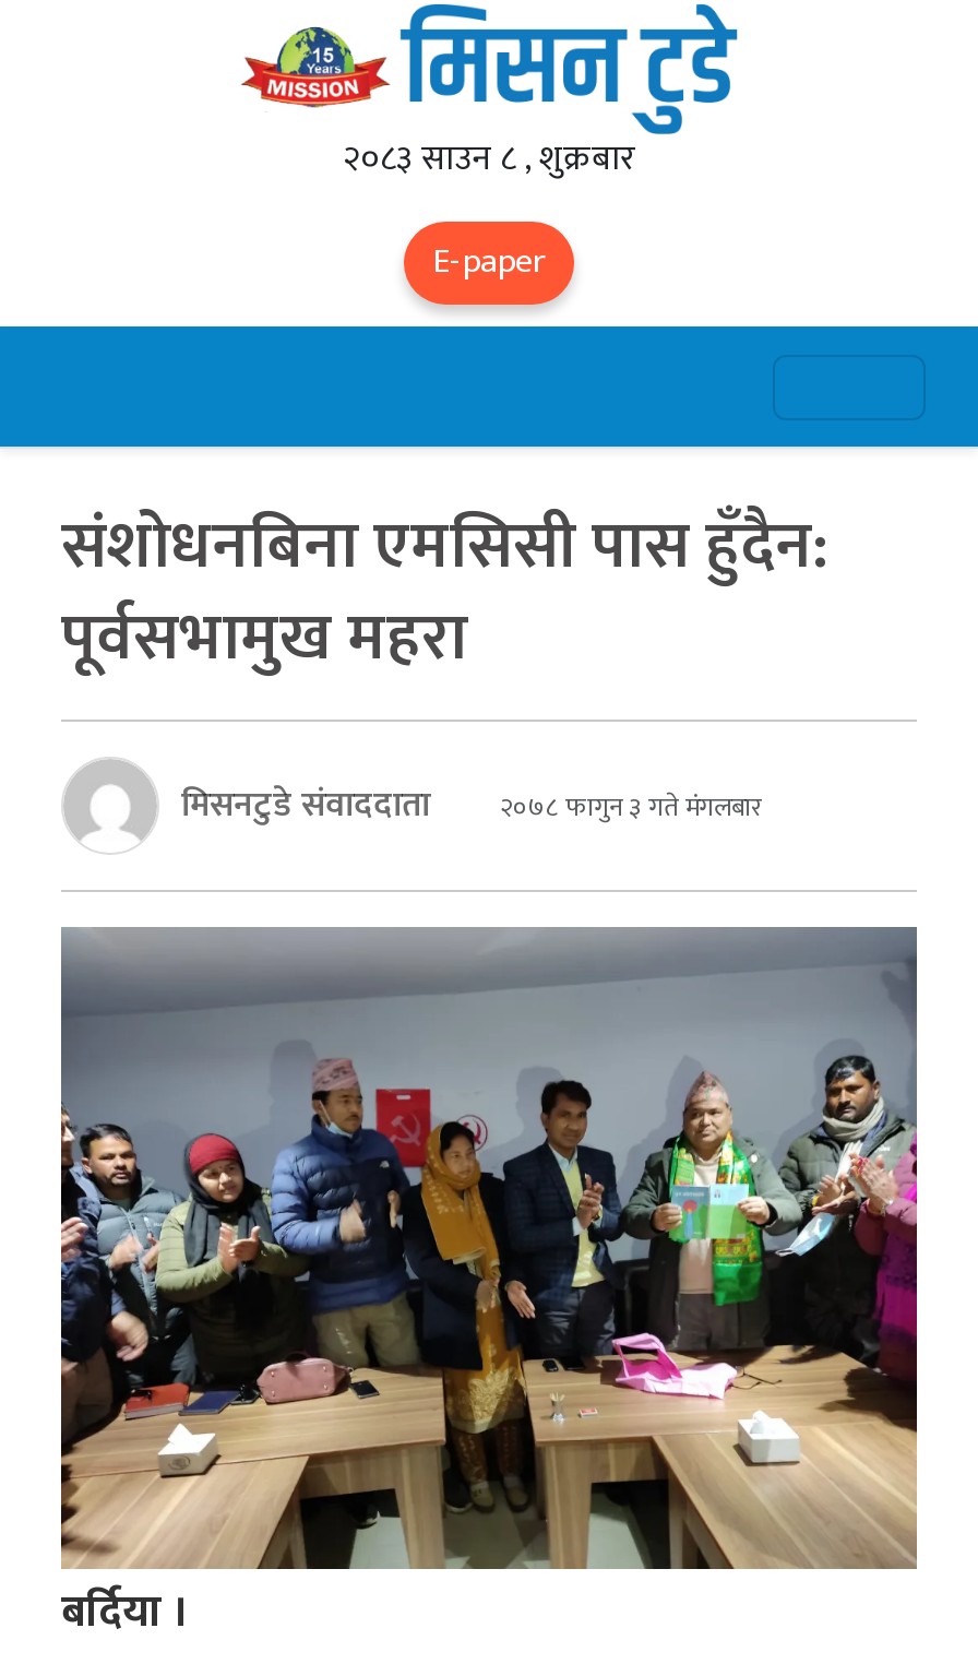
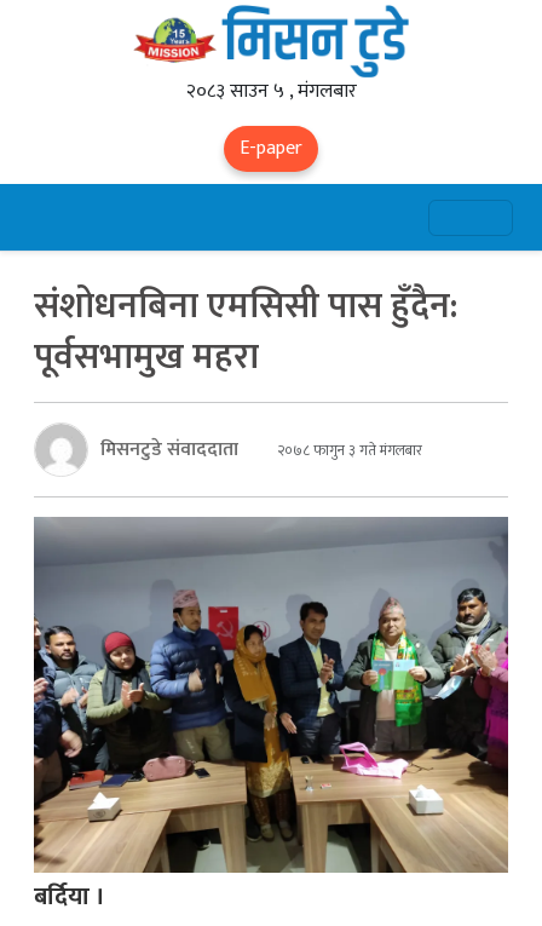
[343,130,635,189] २०८३ साउन ८ , शुक्रबार -> [186,75,356,108] २०८३ साउन ५ , मंगलबार

